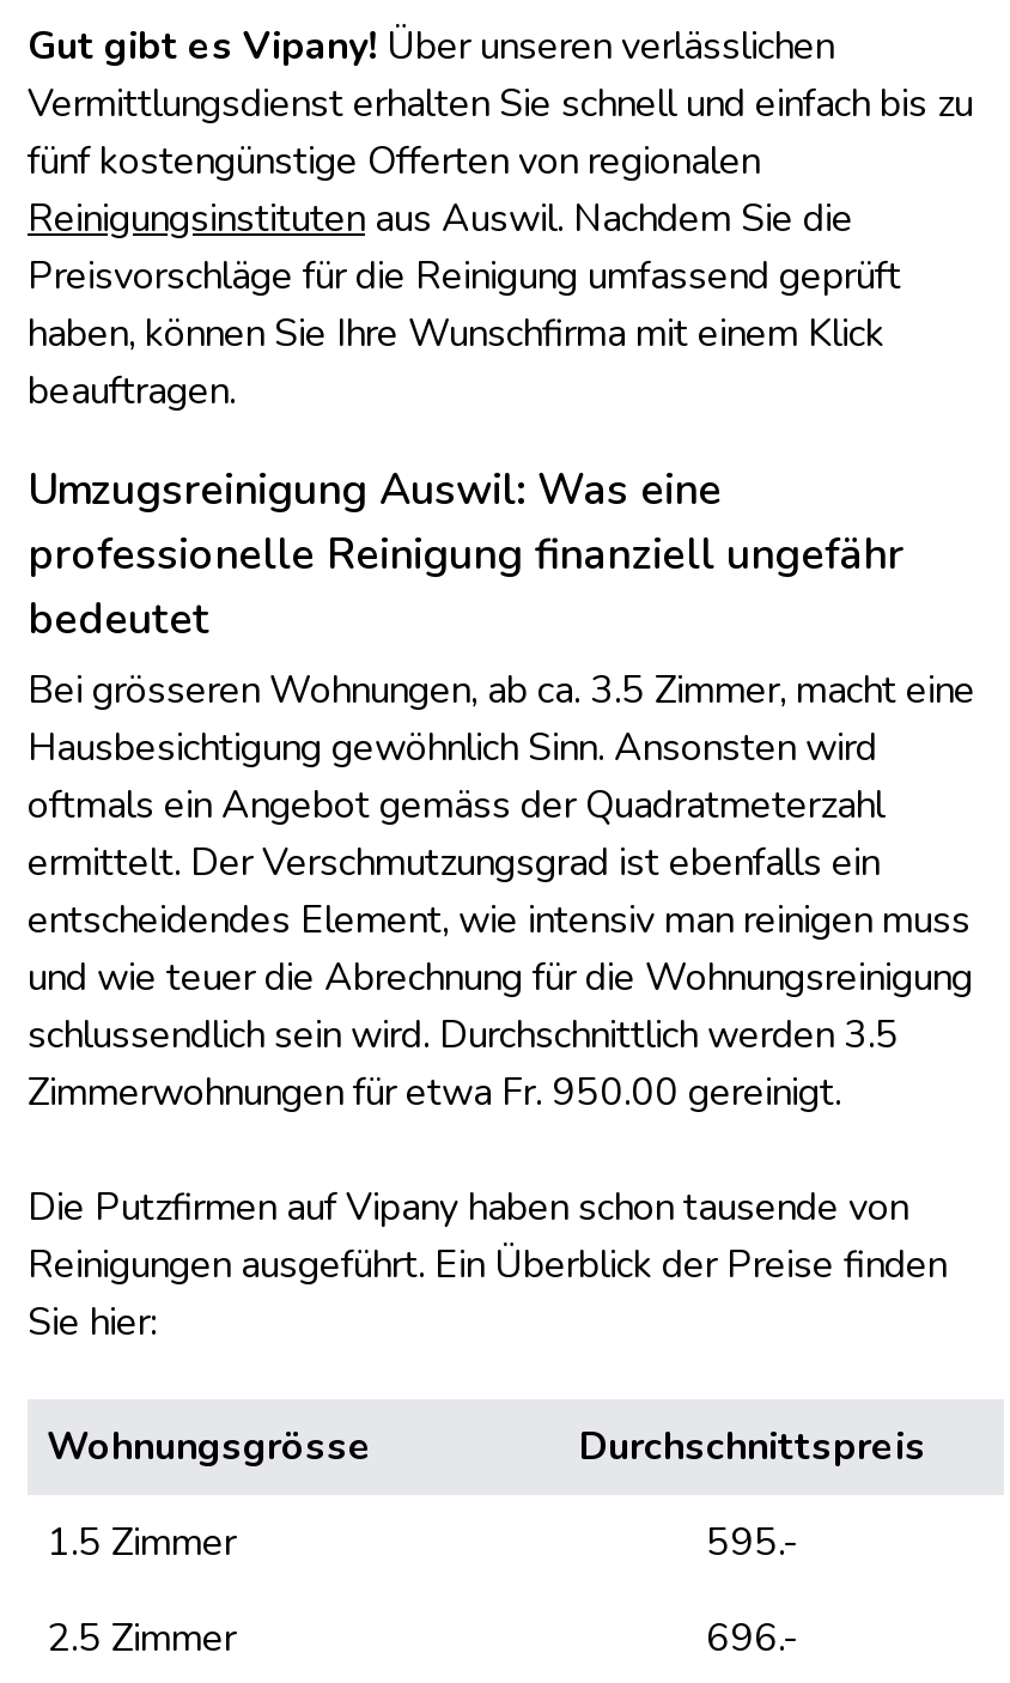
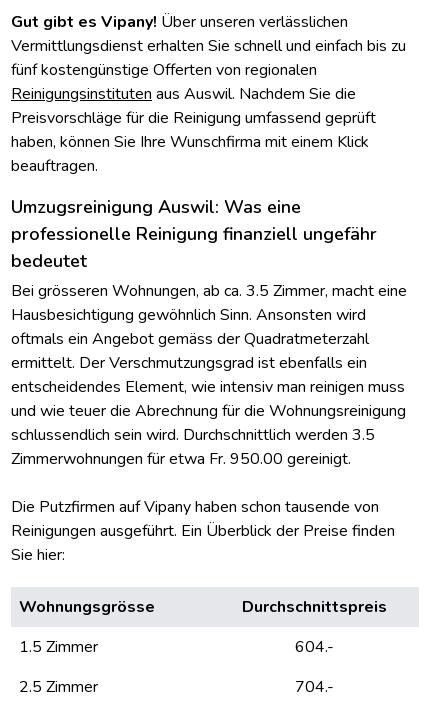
[706,1518,799,1570] 595.- -> [294,636,333,658] 604.-
[706,1614,799,1666] 696.- -> [294,676,333,698] 704.-

